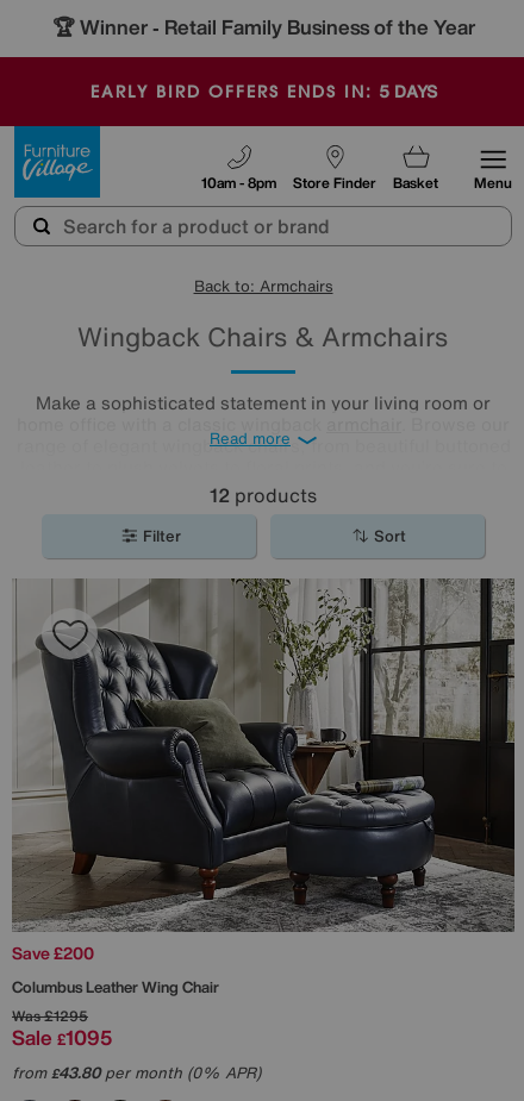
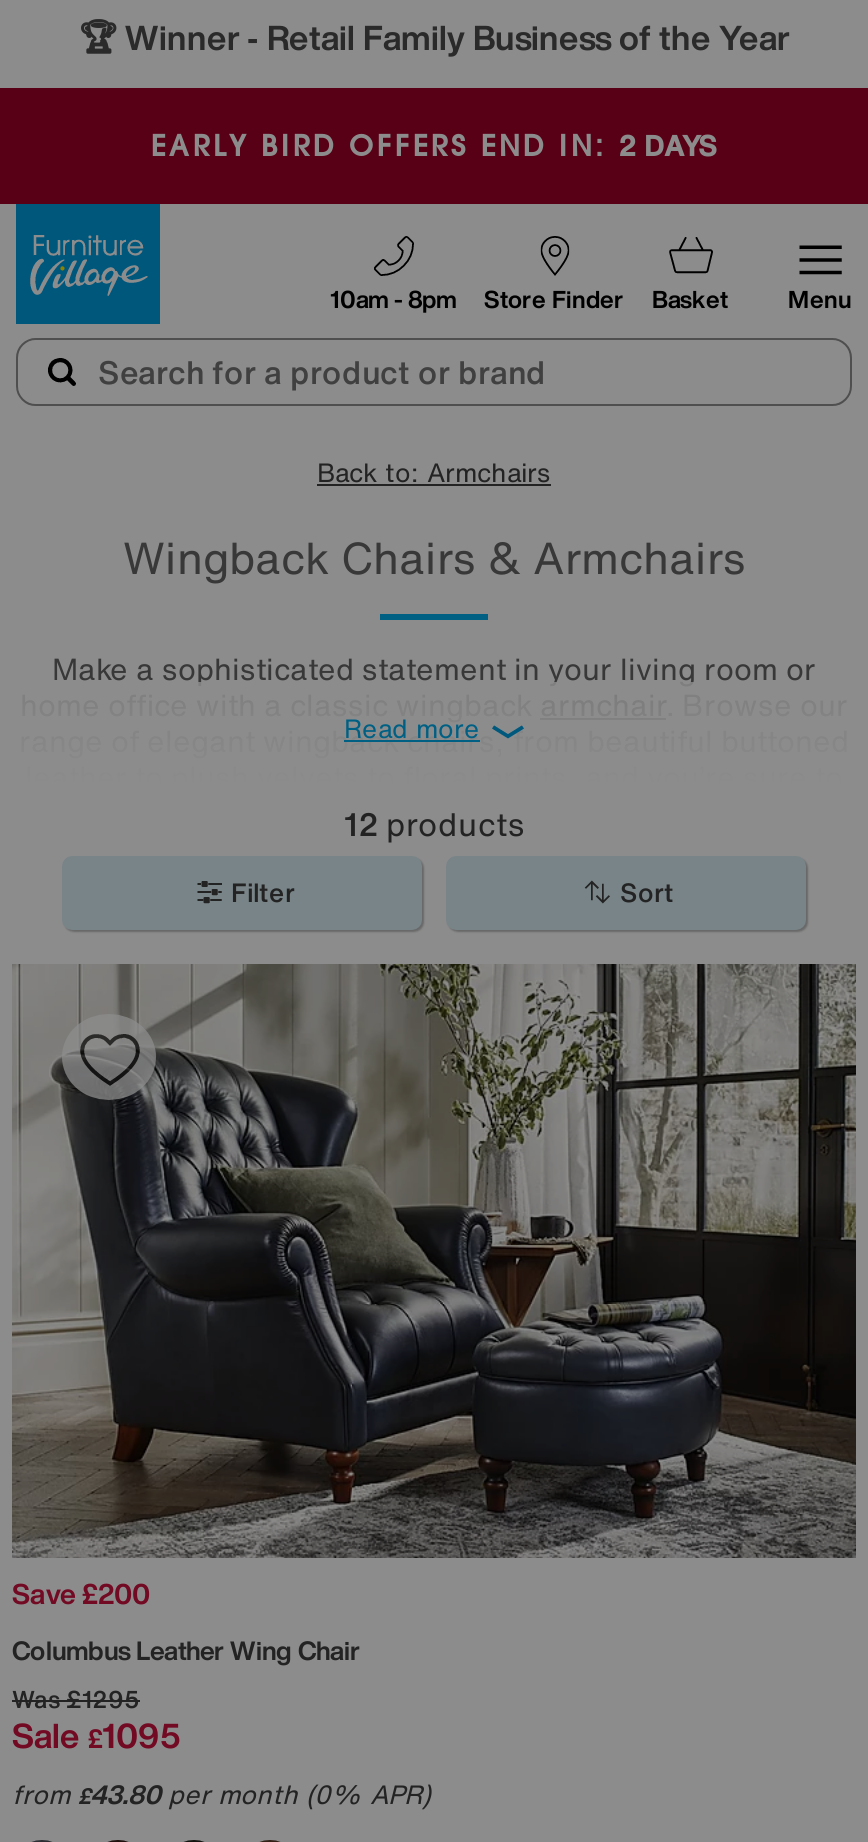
[90,79,436,104] EARLY BIRD OFFERS ENDS IN: 5 DAYS -> [152,124,716,166] EARLY BIRD OFFERS END IN: 2 DAYS

